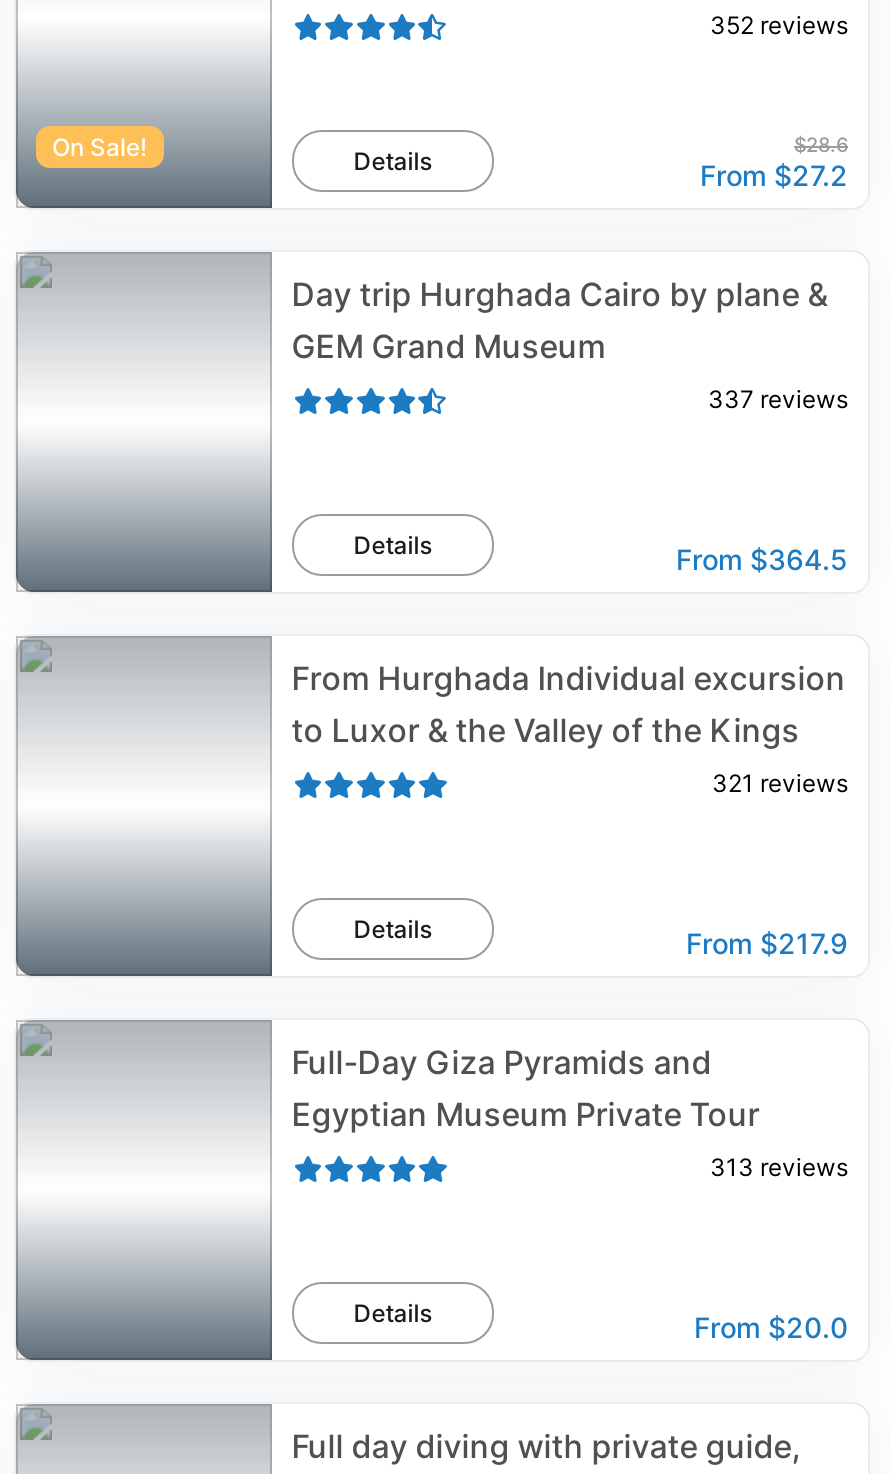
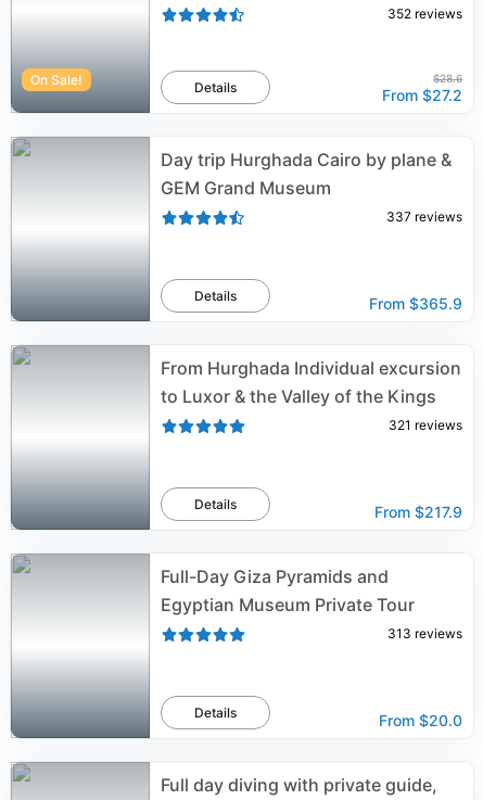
[676,542,848,576] From $364.5 -> [369,294,462,313] From $365.9

